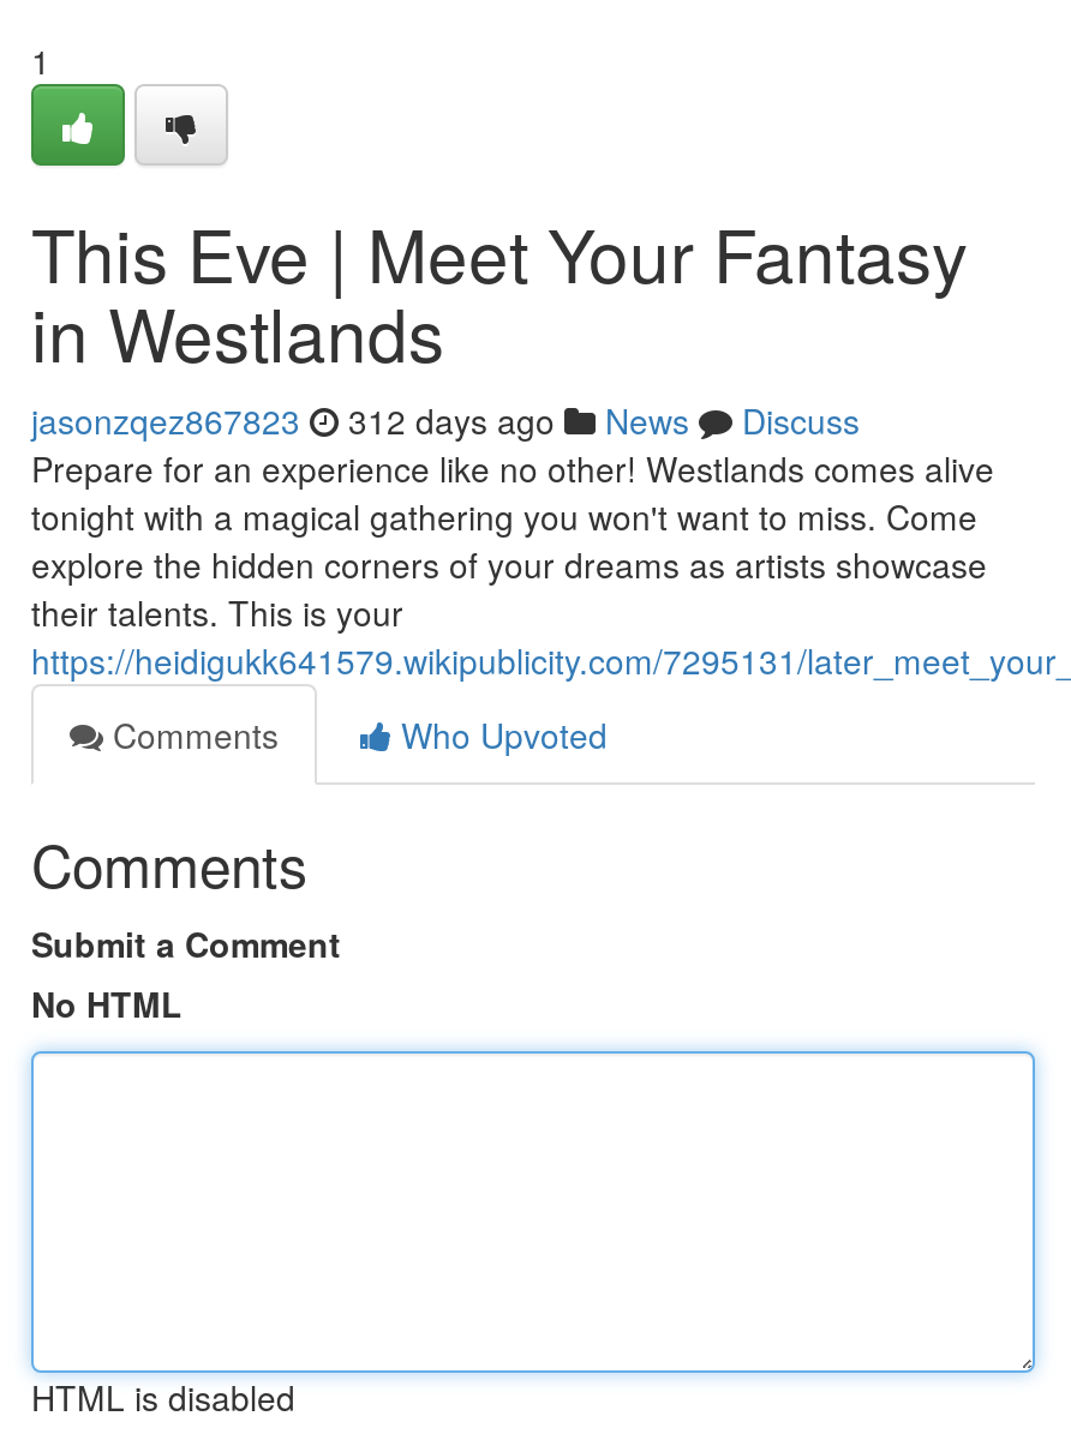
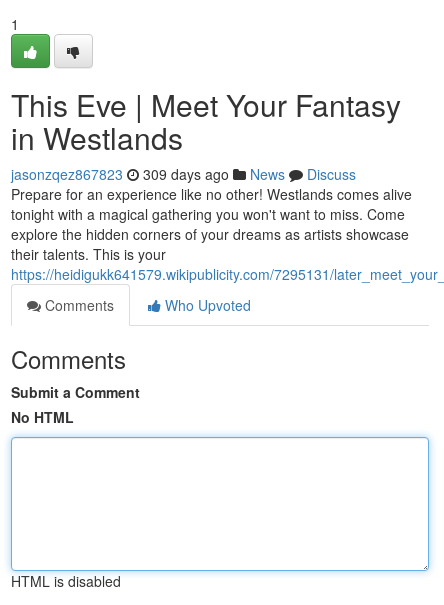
[31,396,860,444] jasonzqez867823 312 days ago News Discuss -> [11,164,356,184] jasonzqez867823 309 days ago News Discuss

